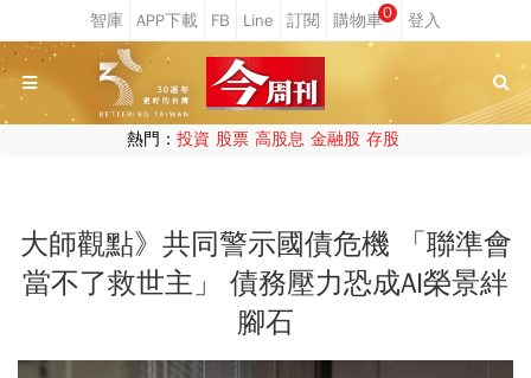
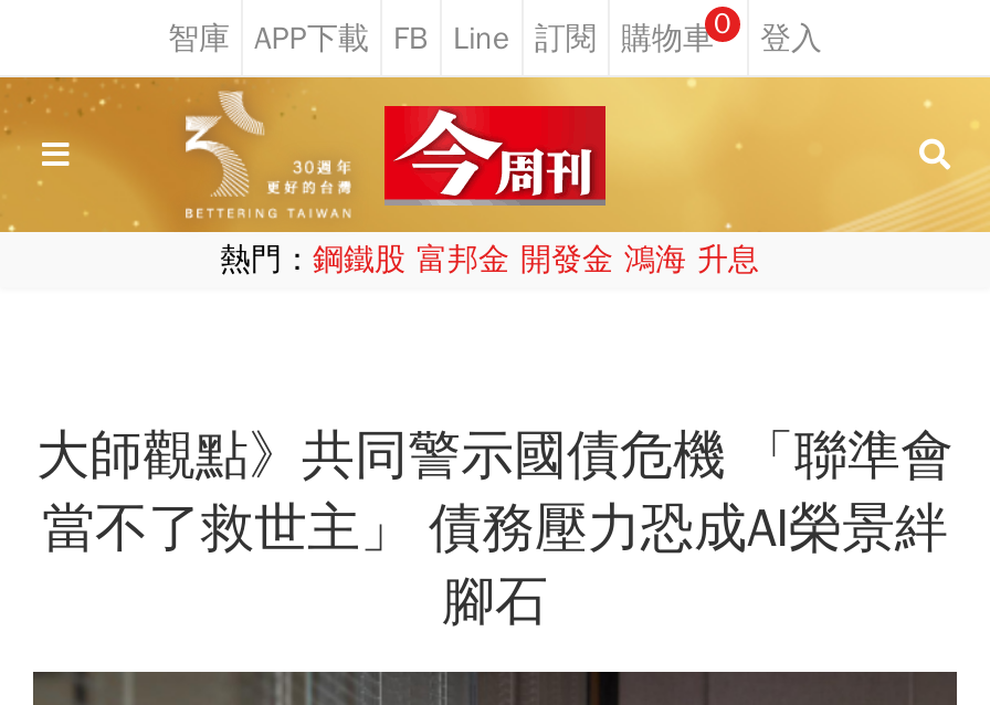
[126,129,399,149] 熱門：投資 股票 高股息 金融股 存股 -> [220,241,759,278] 熱門：鋼鐵股 富邦金 開發金 鴻海 升息

